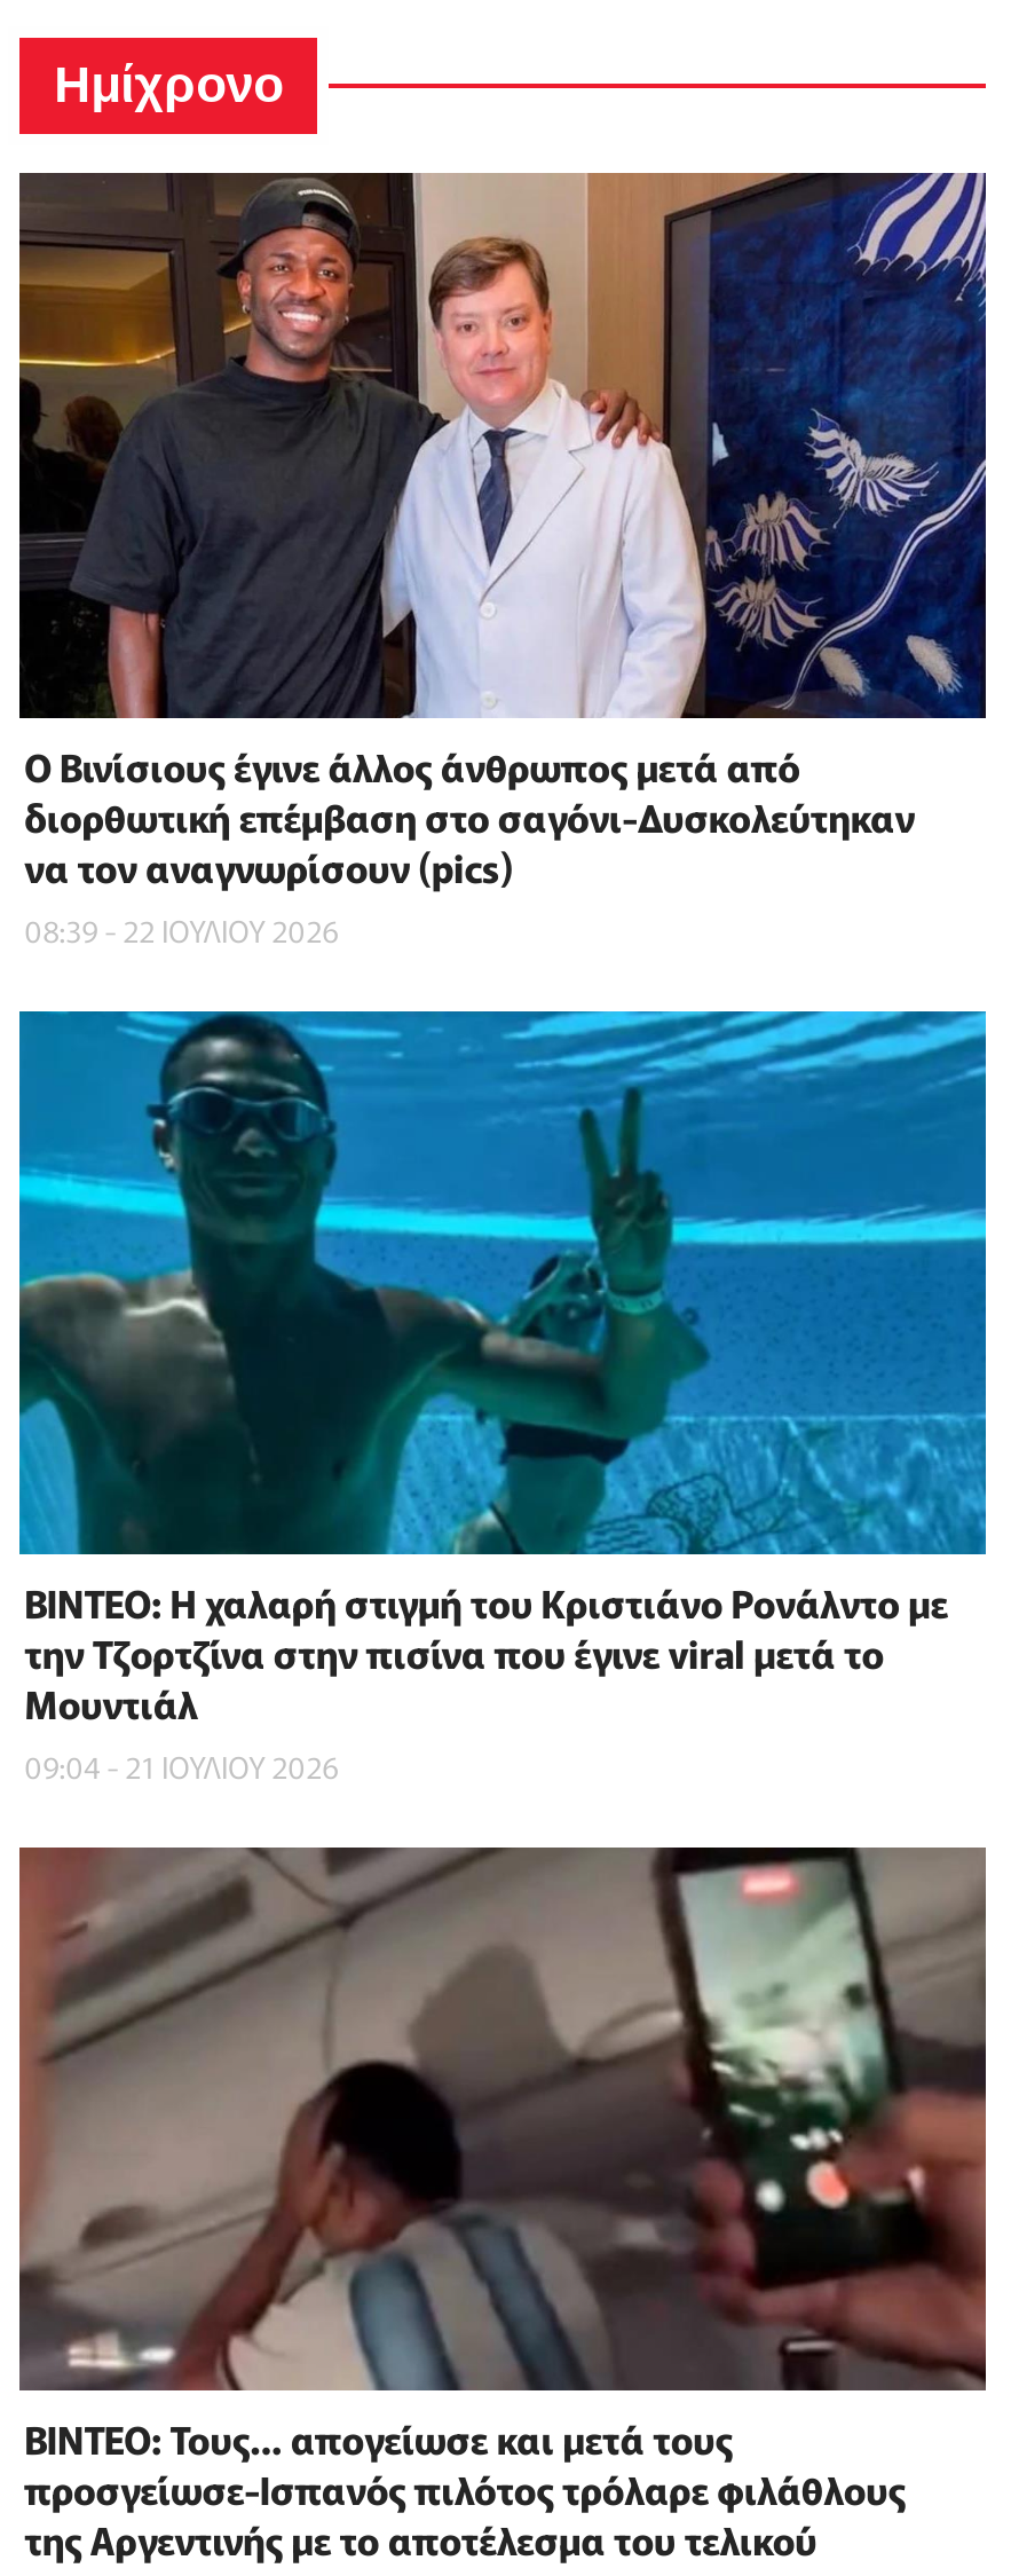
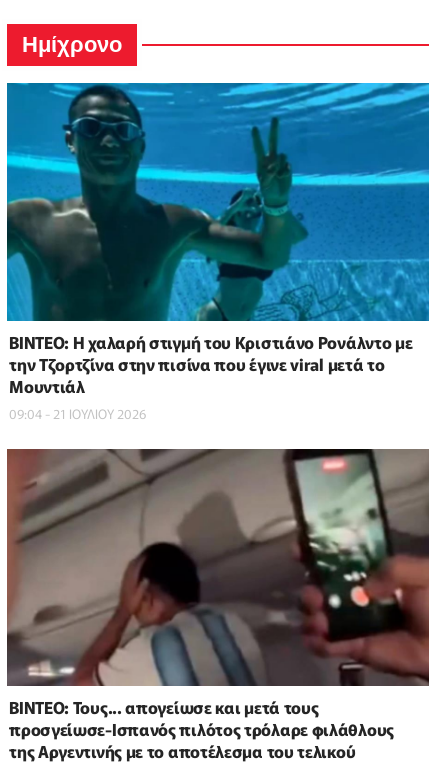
[17,171,988,951] [image] | Ο Βινίσιους έγινε άλλος άνθρωπος μετά από | διορθωτική επέμβαση στο σαγόνι-Δυσκολεύτηκαν | να τον αναγνωρίσουν (pics) | 08:39 - 22 ΙΟΥΛΙΟΥ 2026 -> none

